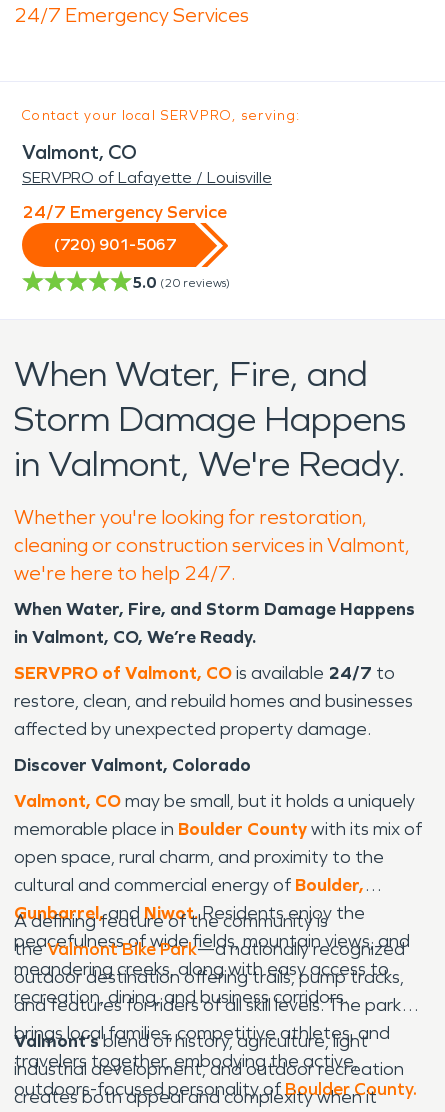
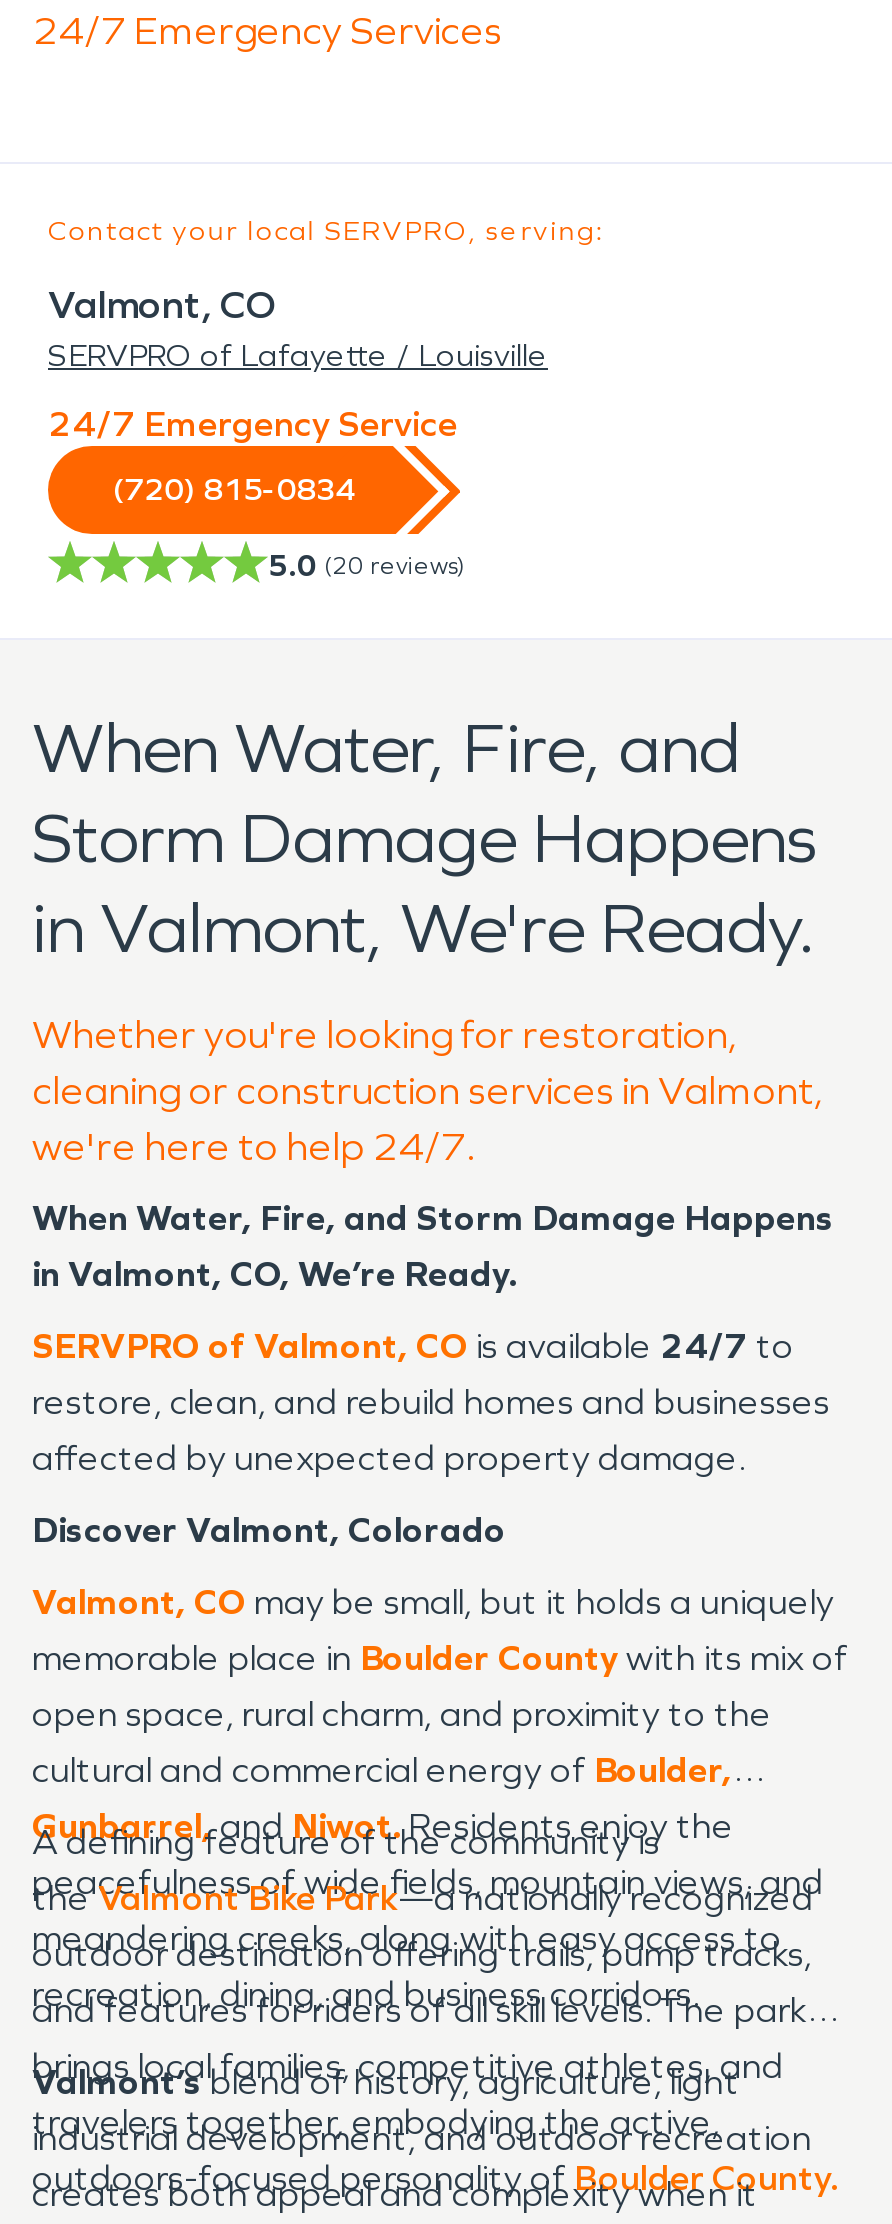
[54,235,176,254] (720) 901-5067 -> [112,469,355,507] (720) 815-0834

